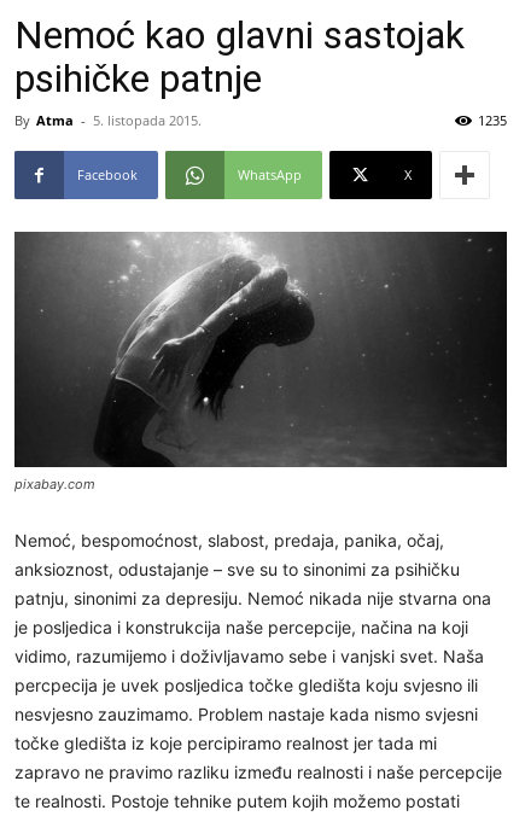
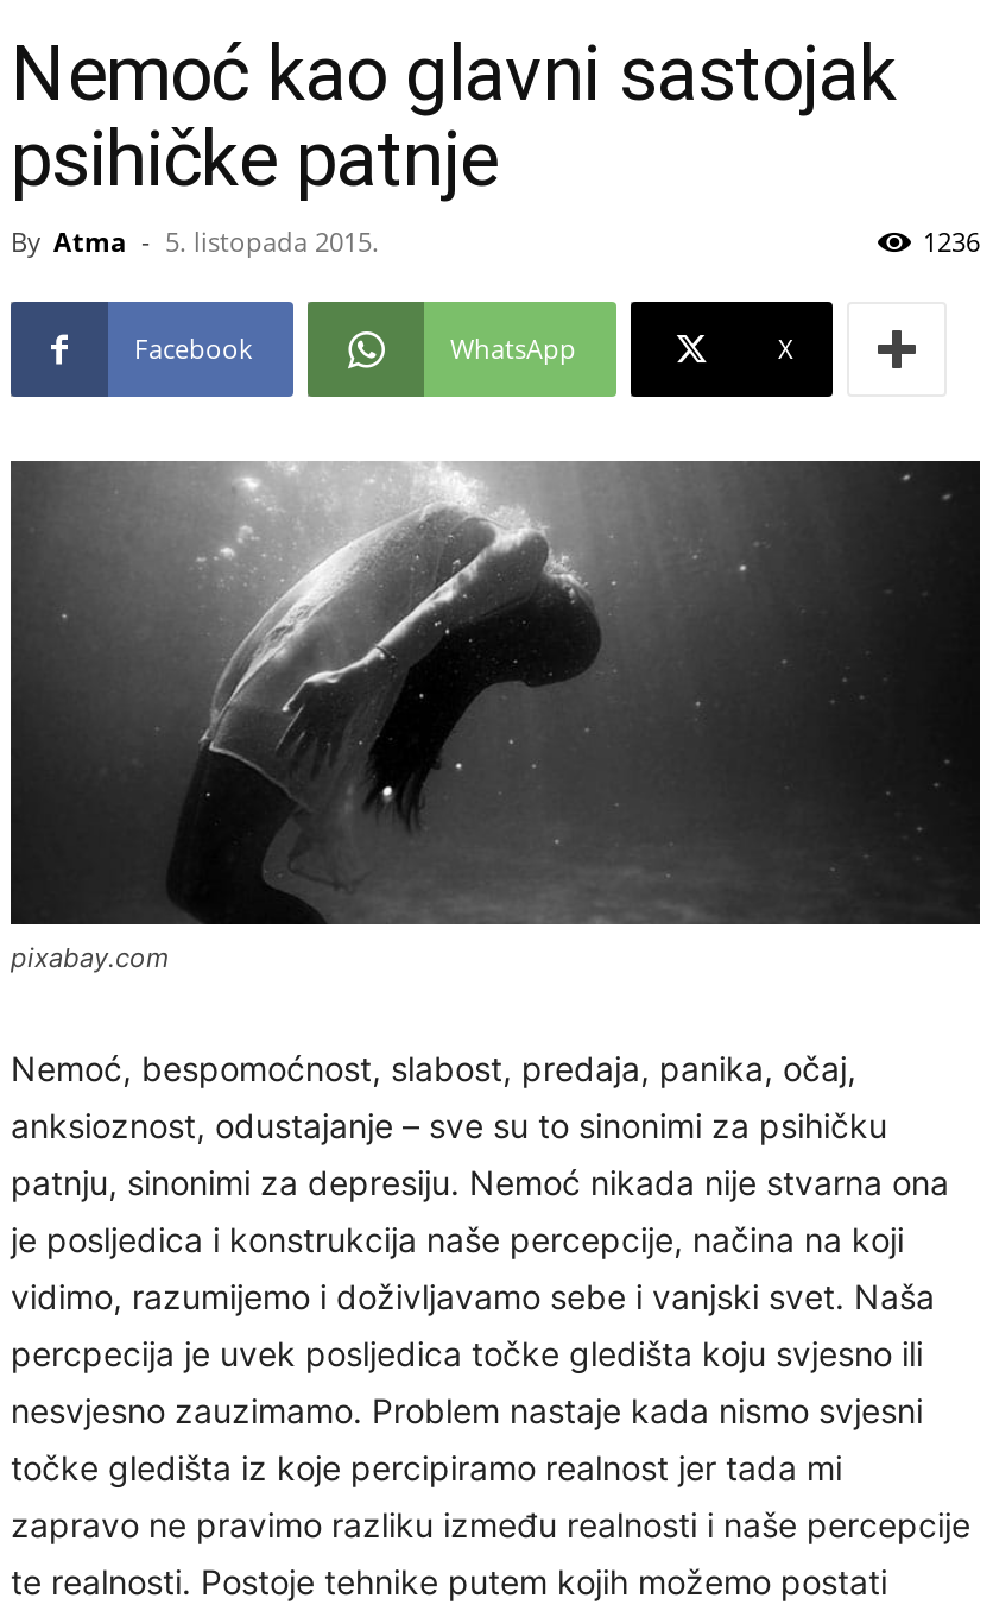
[478,111,507,129] 1235 -> [923,223,980,259] 1236

